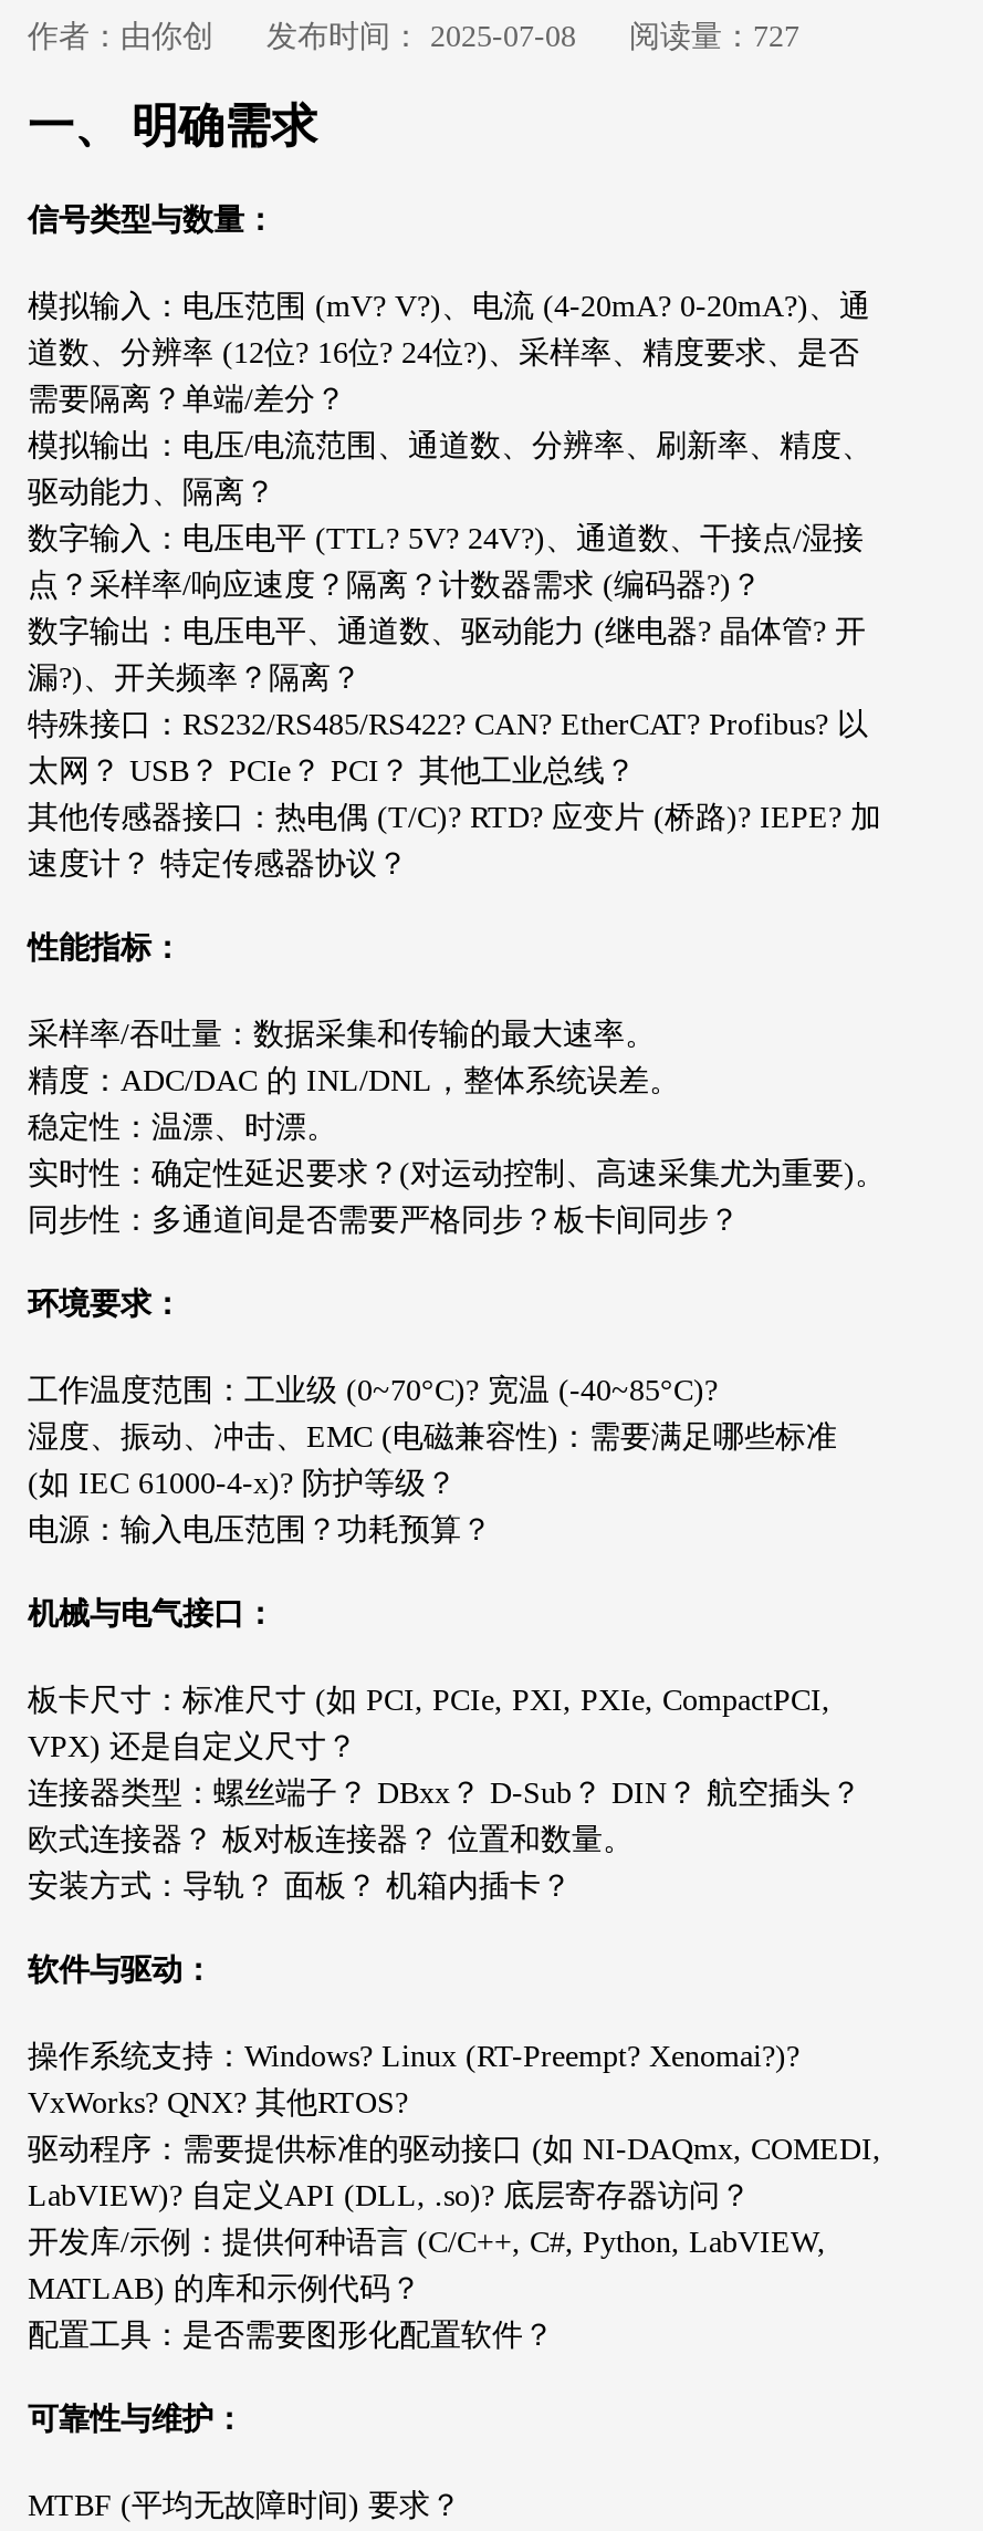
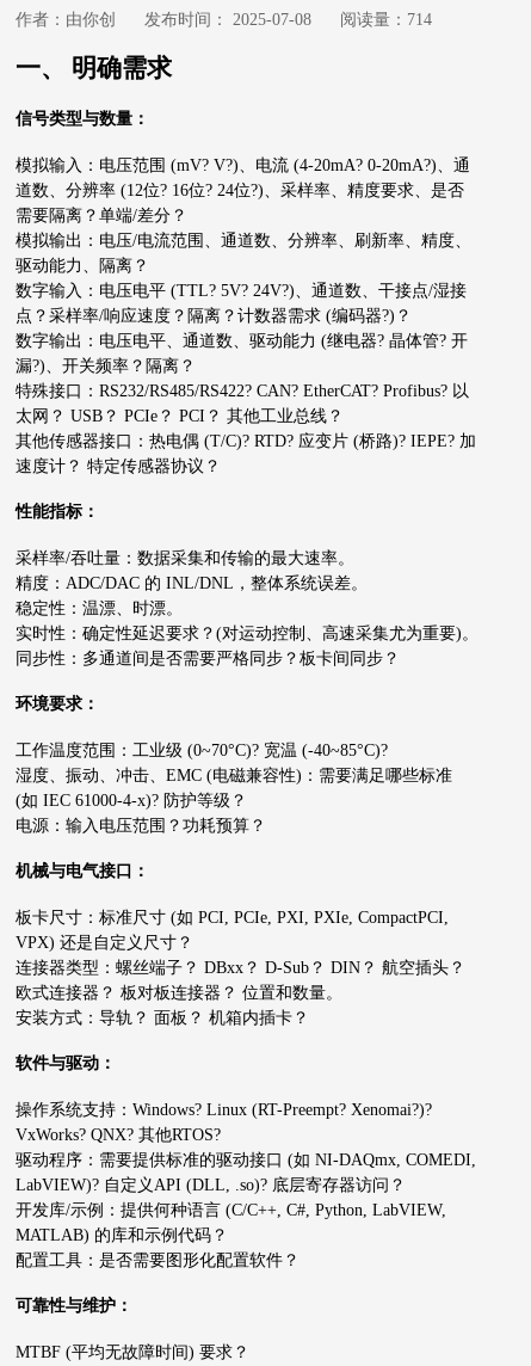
[28,21,799,54] 作者：由你创 发布时间： 2025-07-08 阅读量：727 -> [16,11,432,29] 作者：由你创 发布时间： 2025-07-08 阅读量：714

